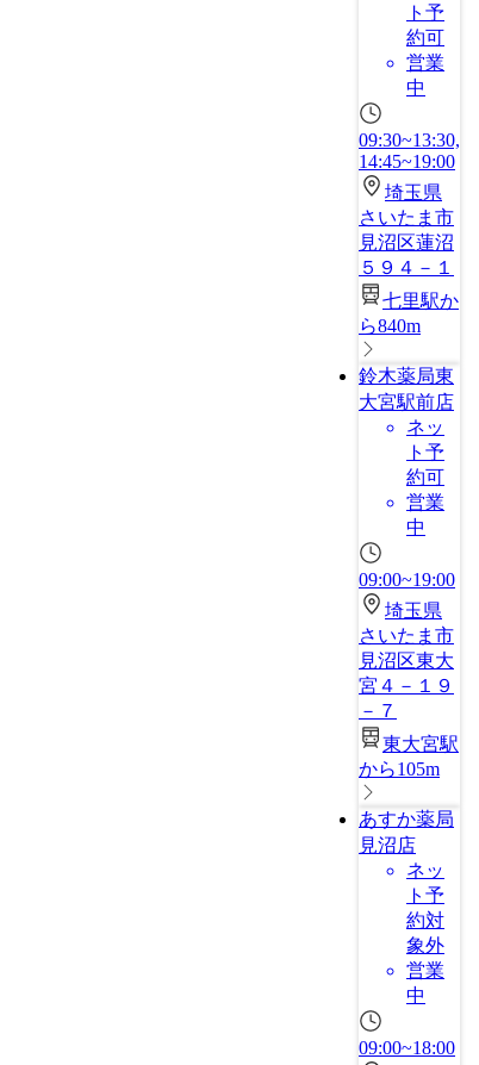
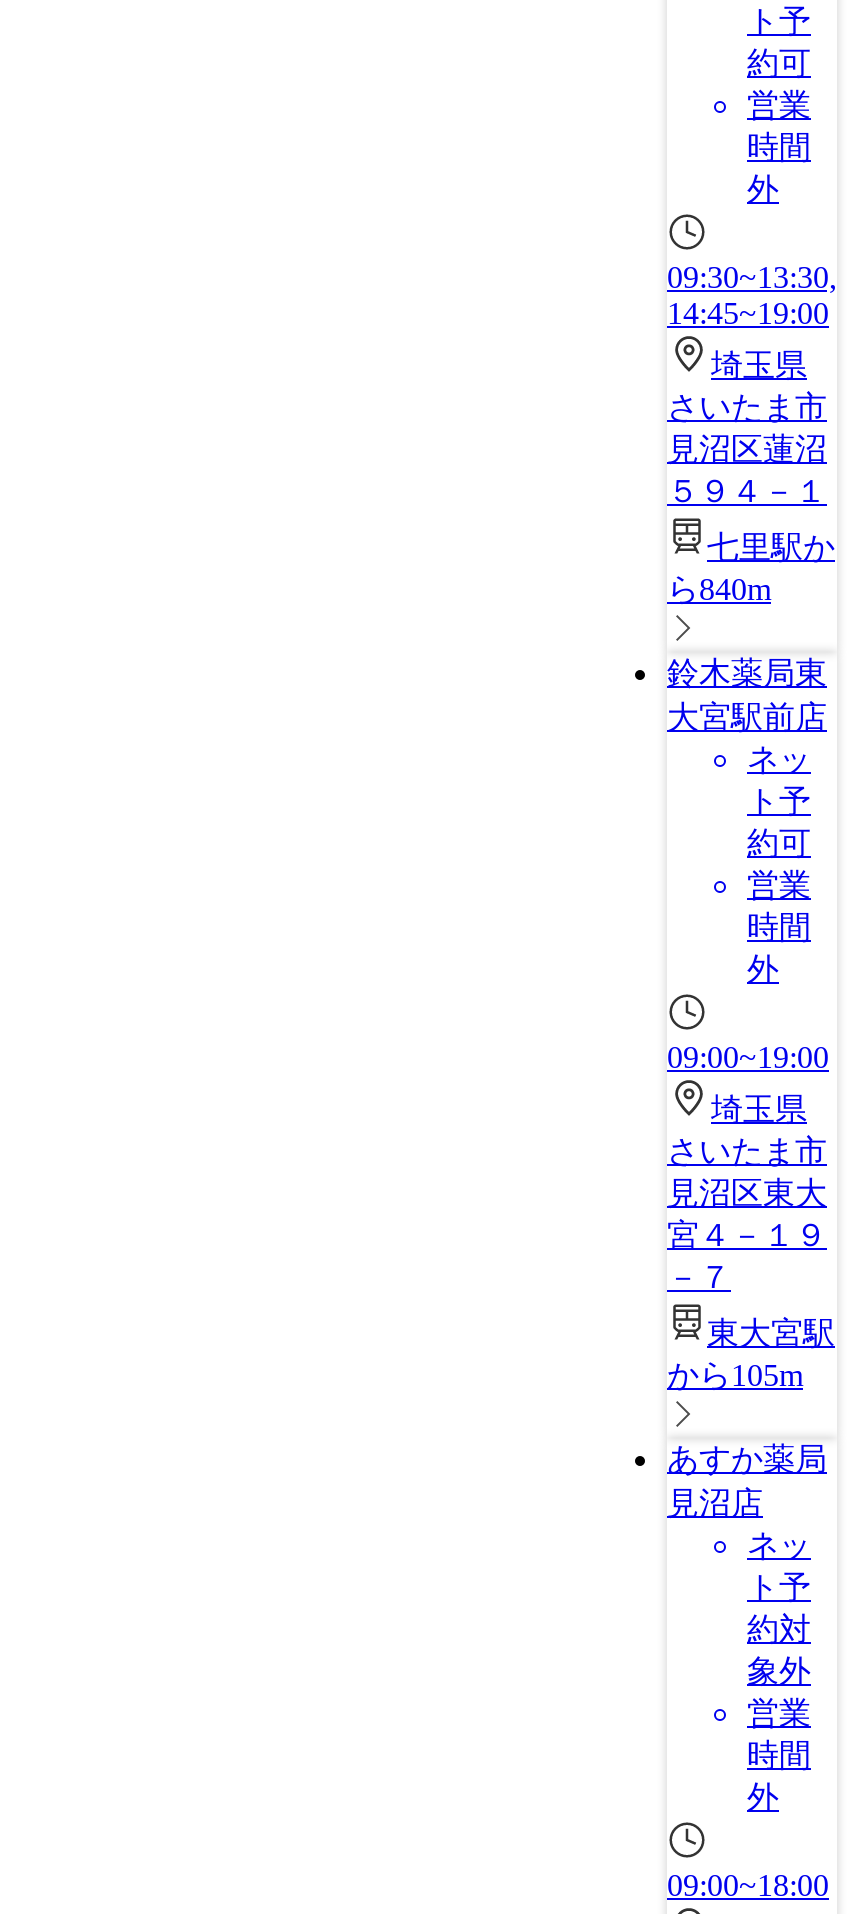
[406,77,425,98] 中 -> [747,130,811,206] 時間 | 外
[406,517,425,537] 中 -> [747,910,811,986] 時間 | 外
[406,985,425,1005] 中 -> [747,1738,811,1814] 時間 | 外

